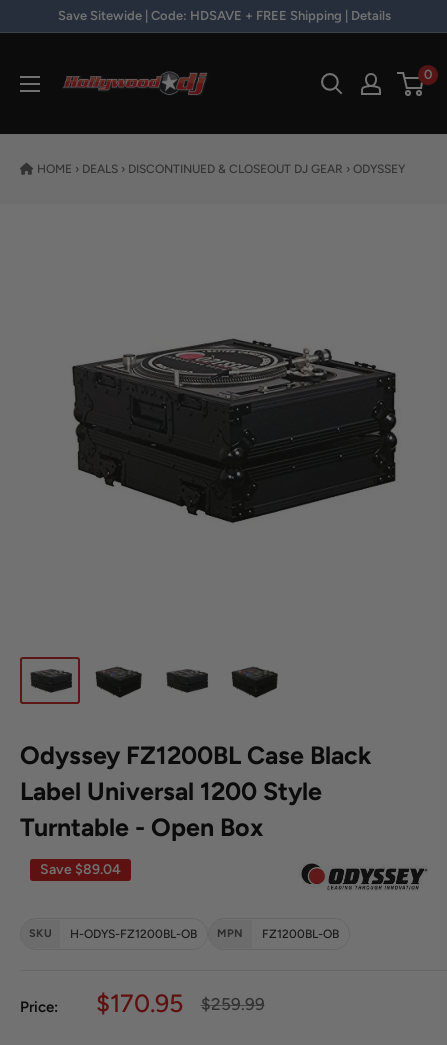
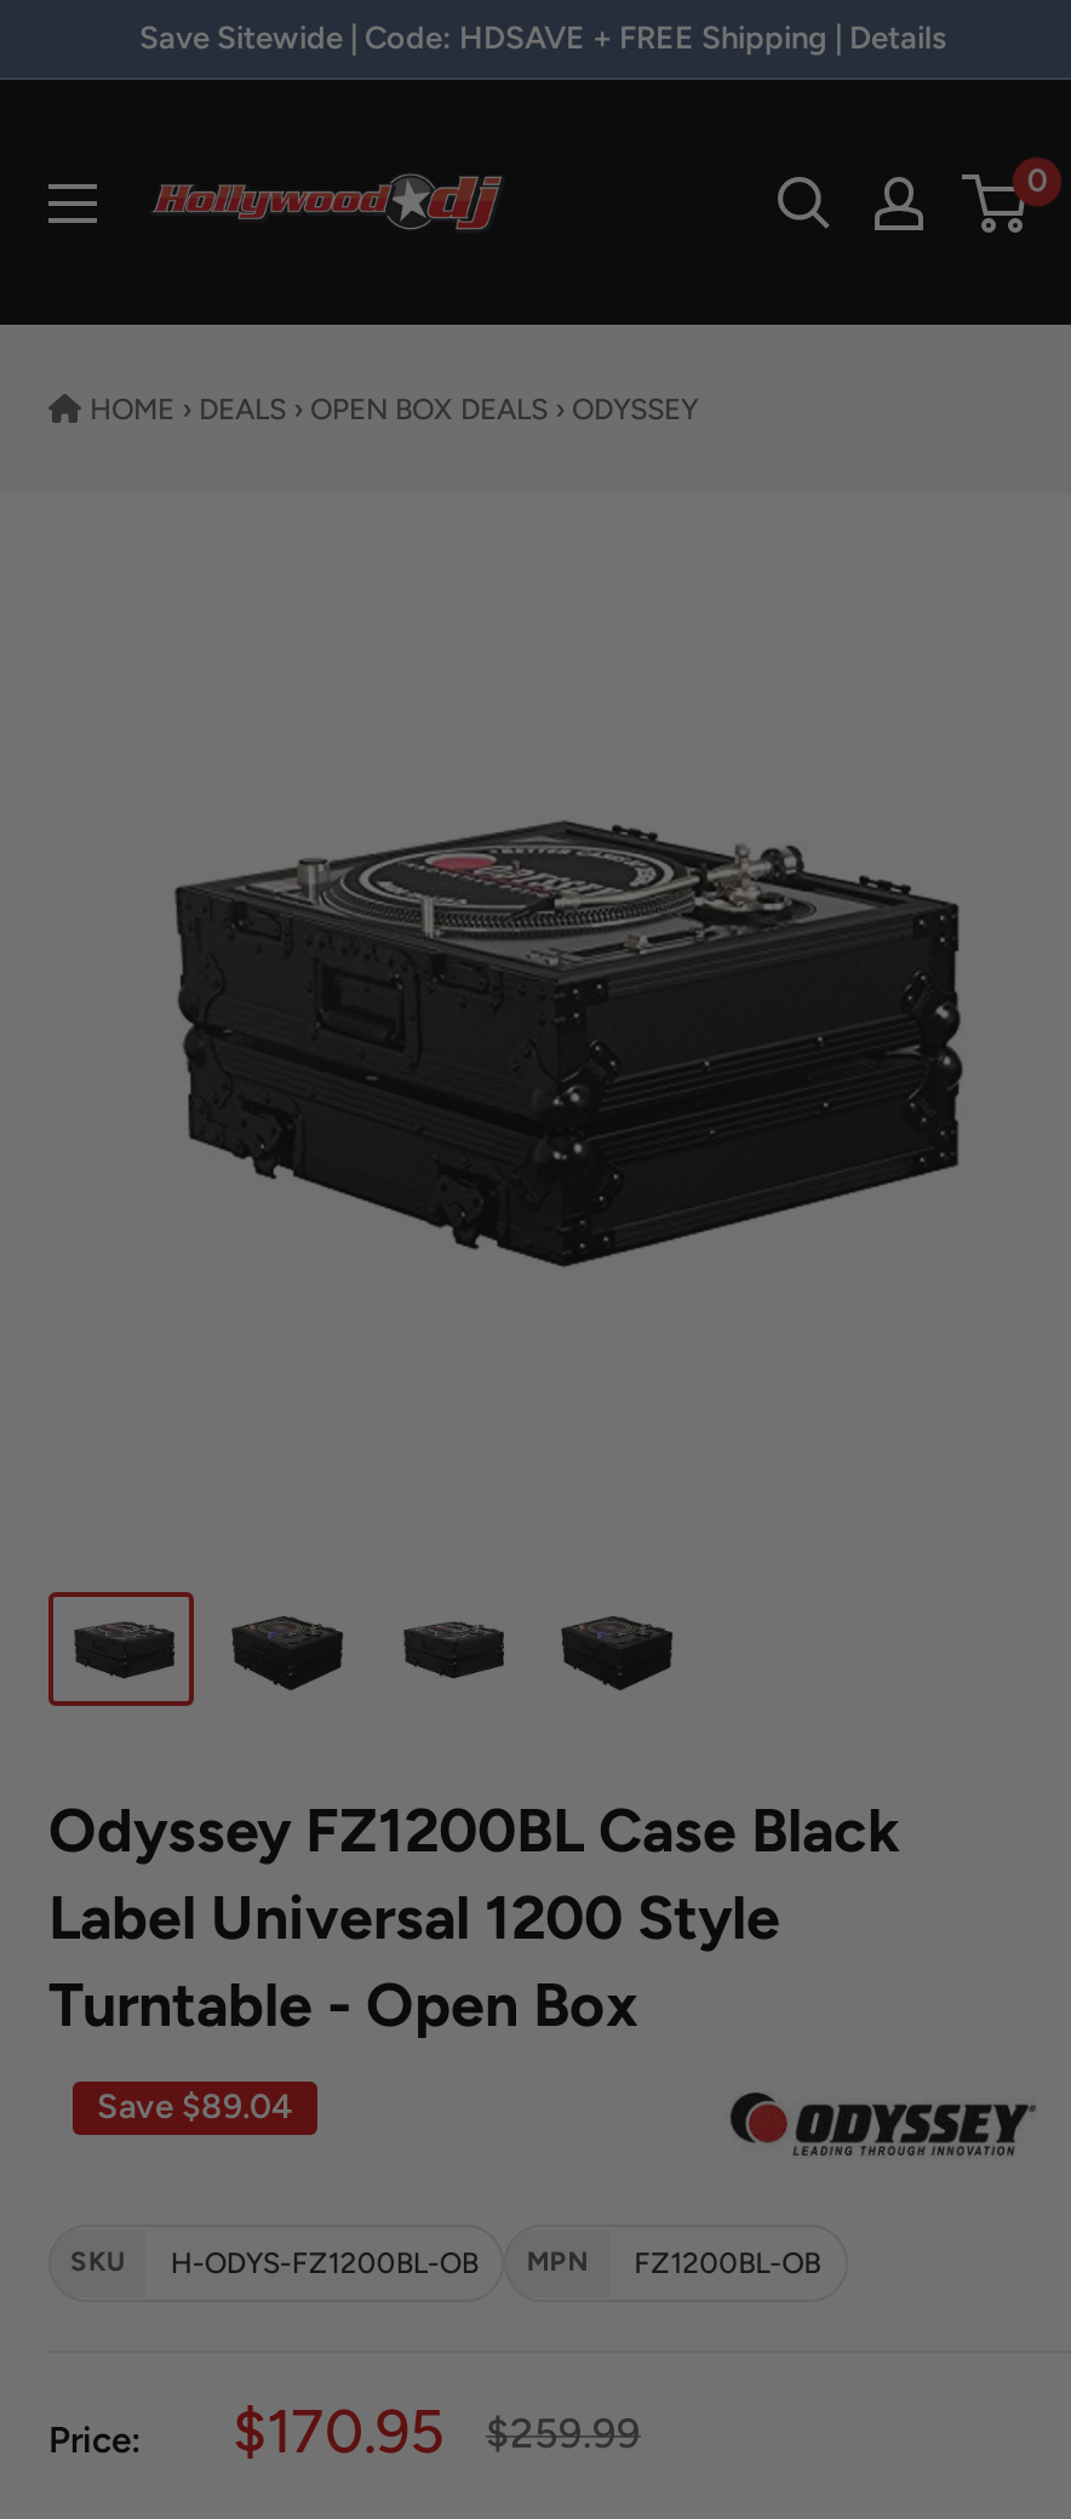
[34,162,405,176] HOME › DEALS › DISCONTINUED & CLOSEOUT DJ GEAR › ODYSSEY -> [82,393,698,426] HOME › DEALS › OPEN BOX DEALS › ODYSSEY

